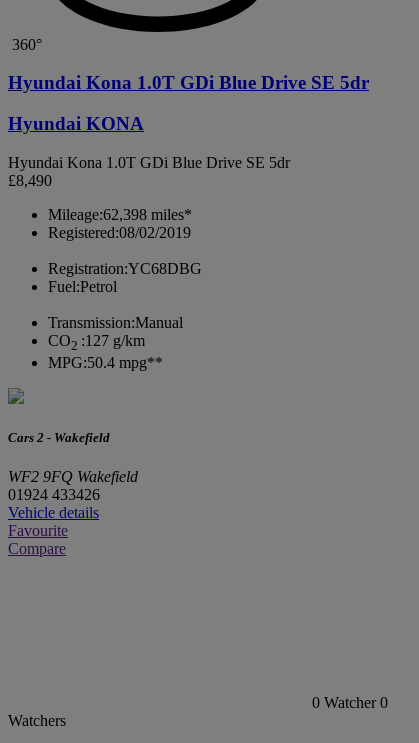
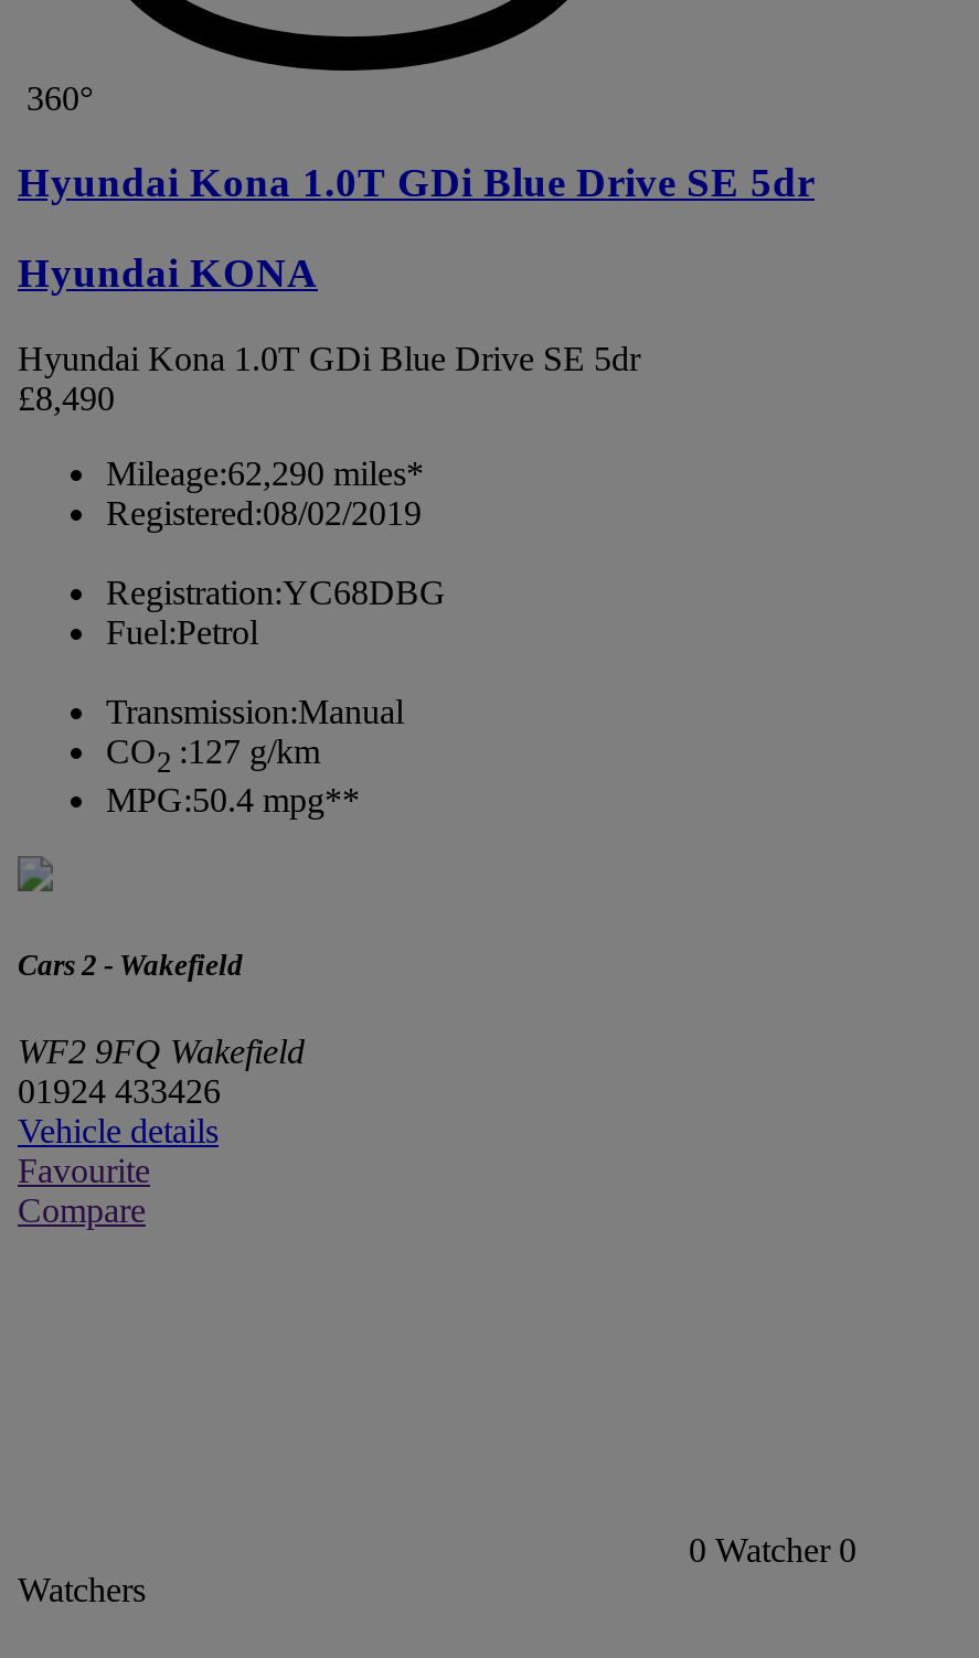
[48,206,192,223] Mileage:62,398 miles* -> [106,454,424,492] Mileage:62,290 miles*

